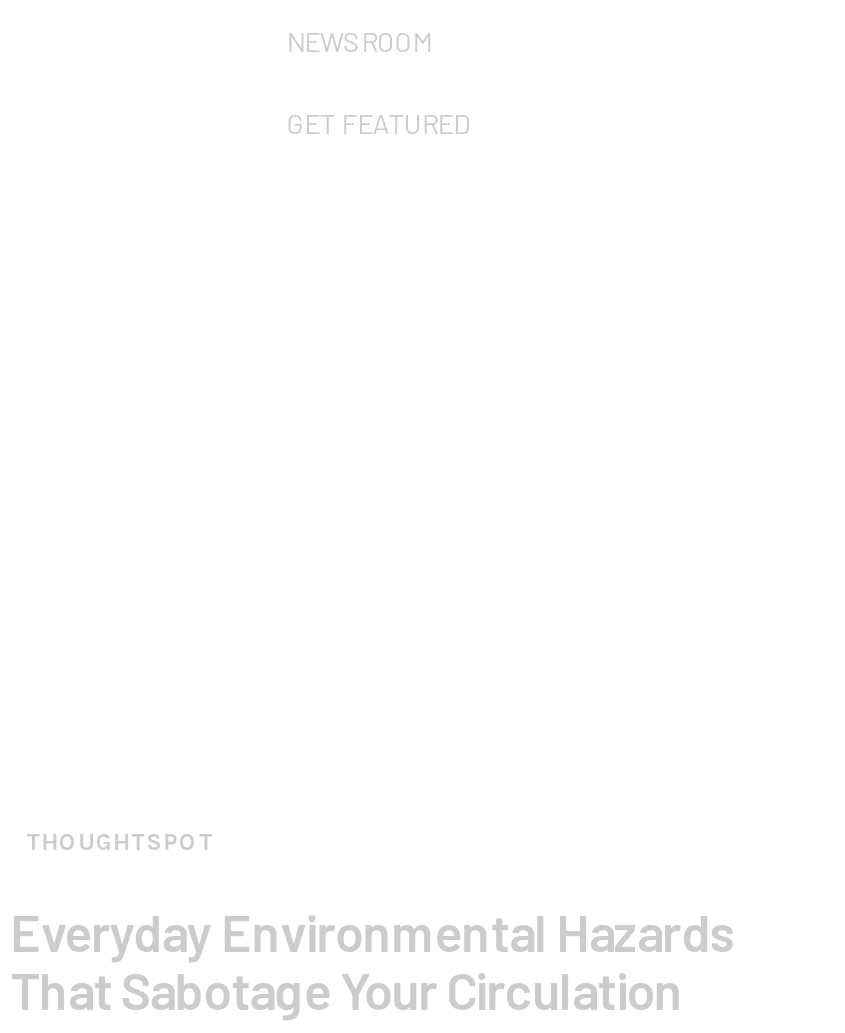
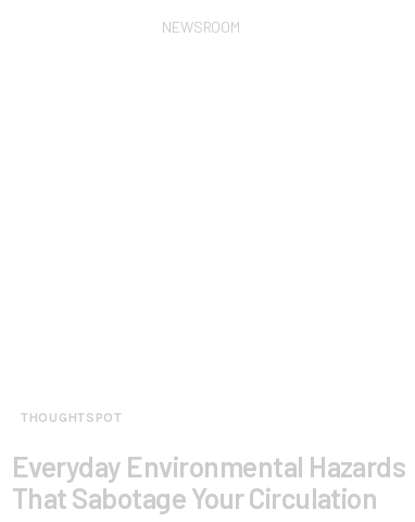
[286,106,469,140] GET FEATURED -> none

